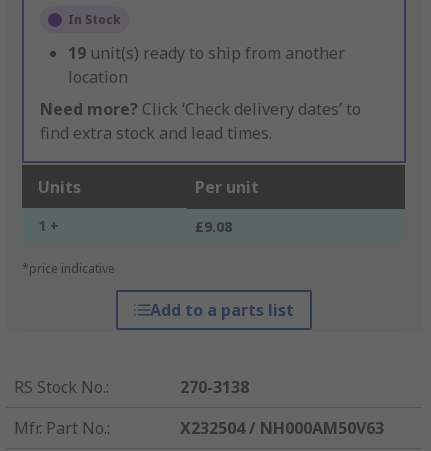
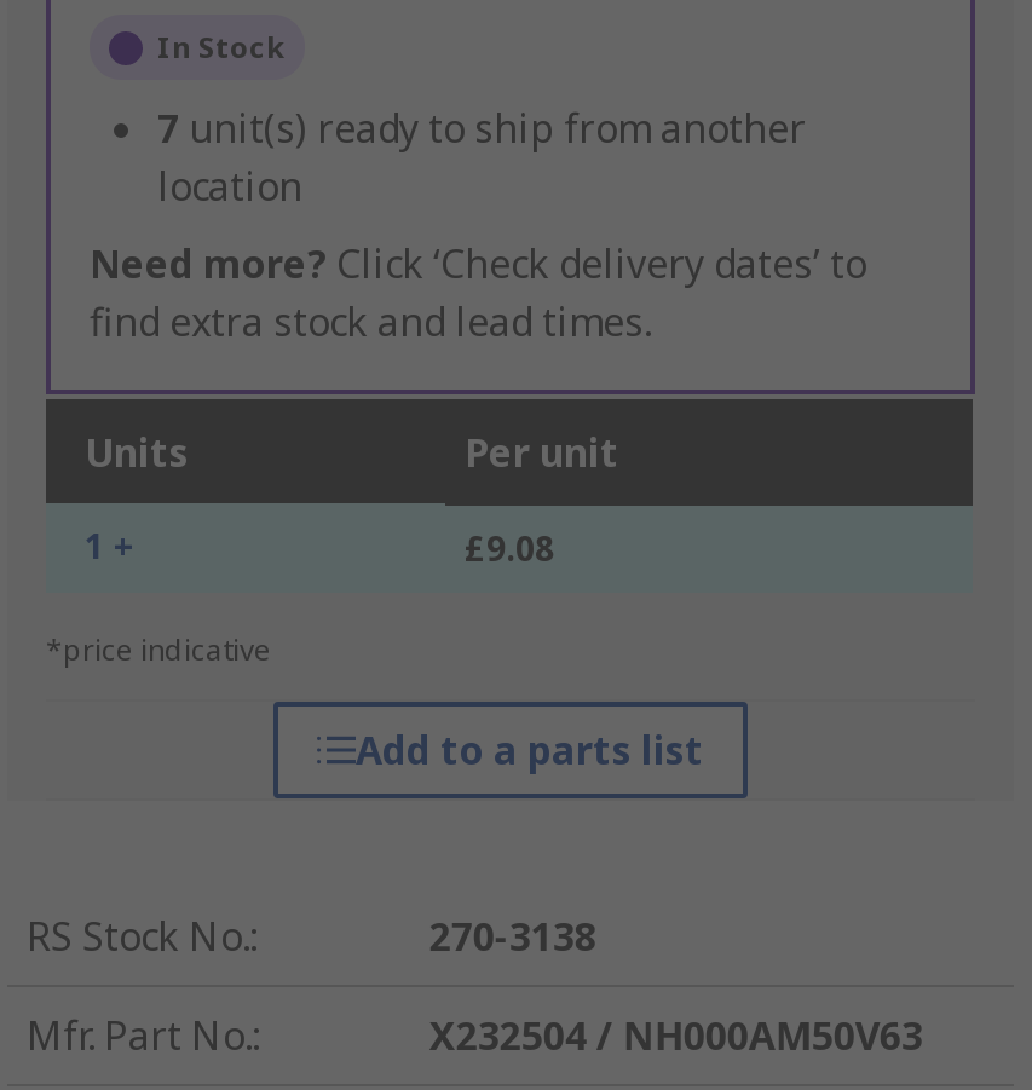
[68,42,345,64] 19 unit(s) ready to ship from another -> [157,103,806,156] 7 unit(s) ready to ship from another

